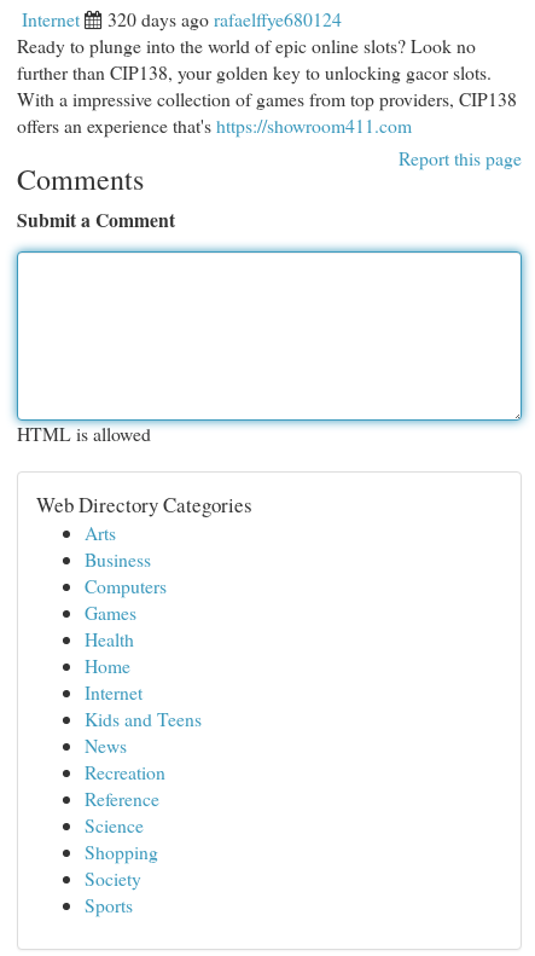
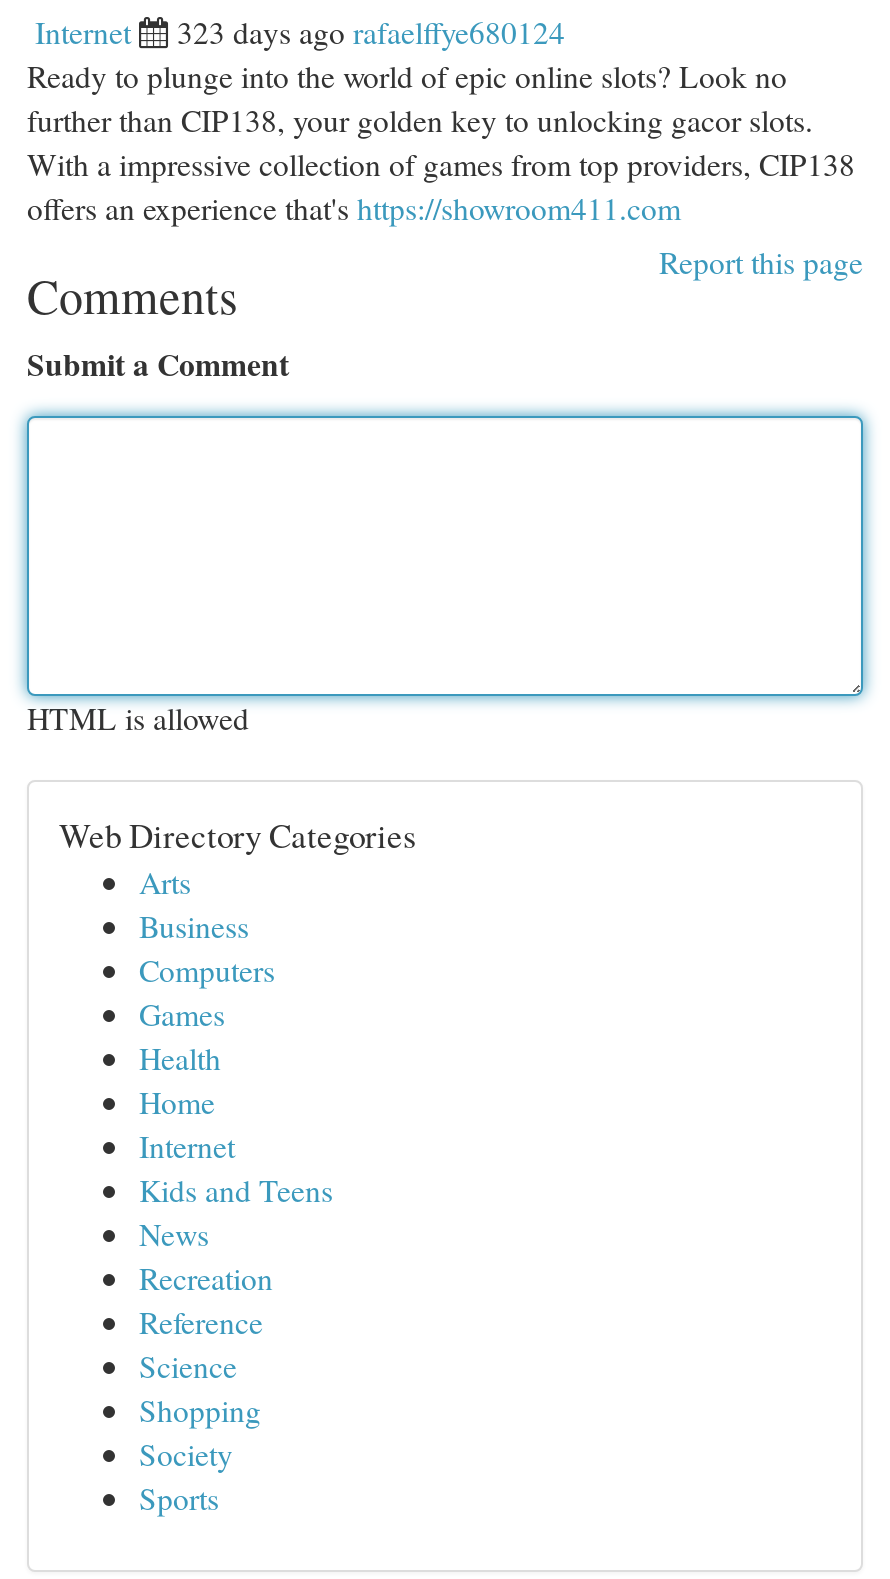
[107,6,342,31] 320 days ago rafaelffye680124 -> [177,10,565,52] 323 days ago rafaelffye680124

